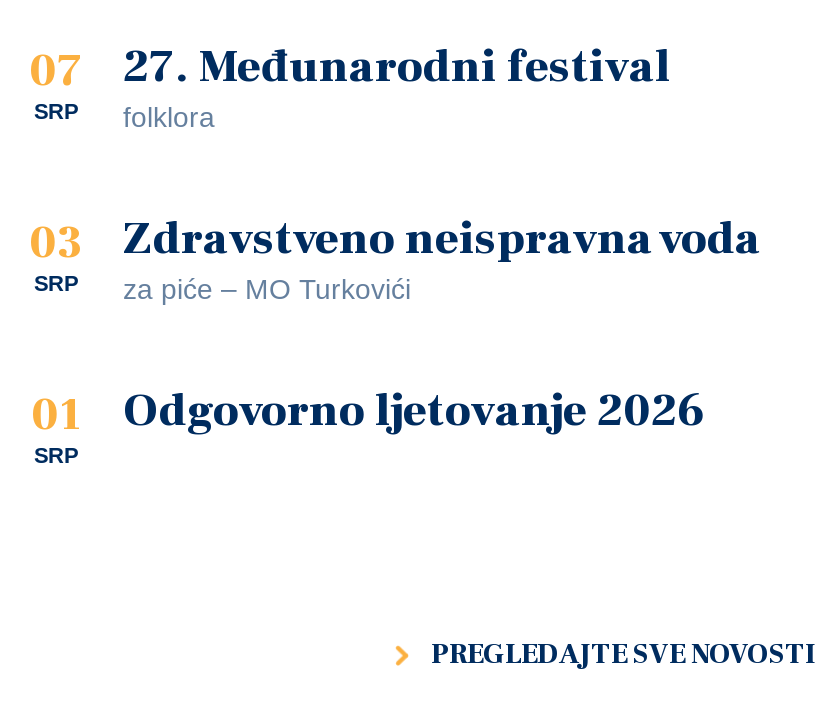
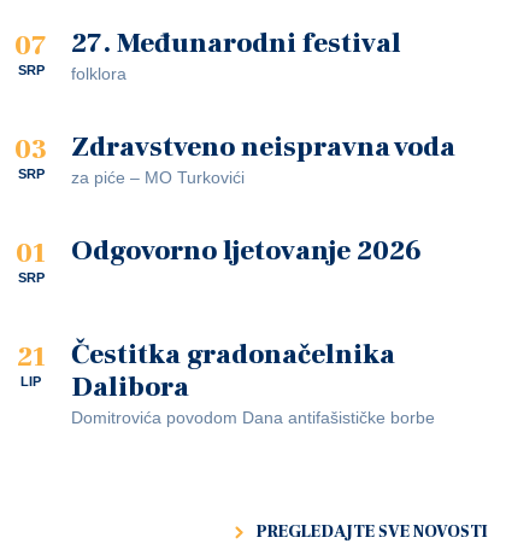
none -> [16,339,45,388] 21 | LIP
none -> [71,336,435,427] Čestitka gradonačelnika | Dalibora | Domitrovića povodom Dana antifašističke borbe

